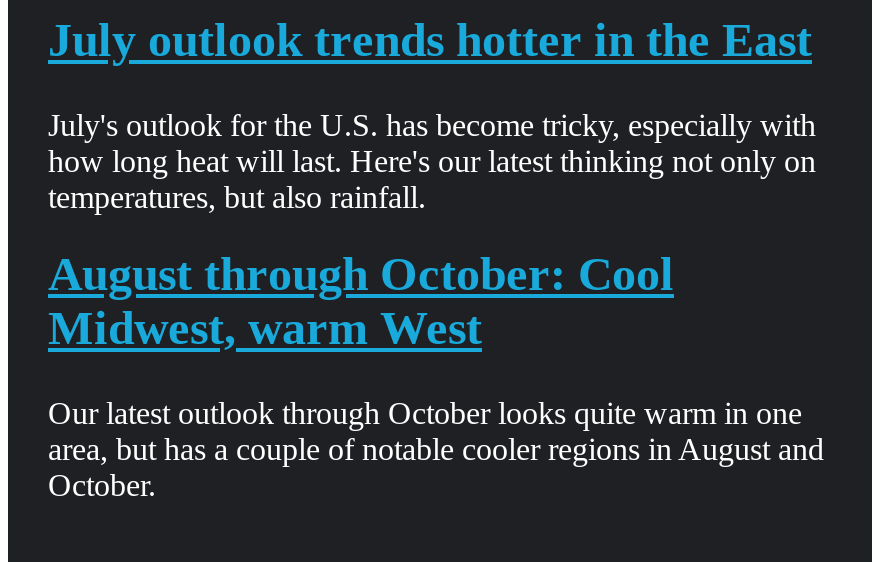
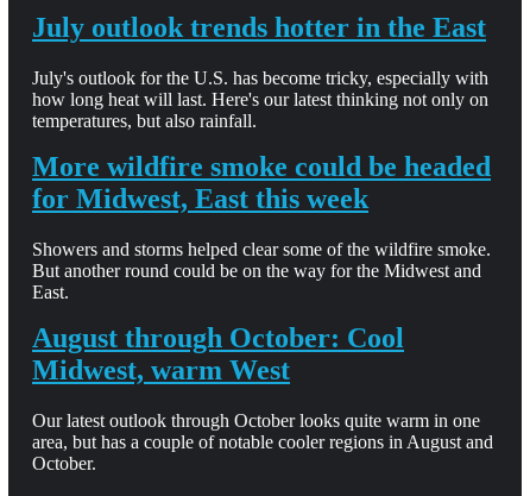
none -> [32,151,491,302] More wildfire smoke could be headed | for Midwest, East this week | Showers and storms helped clear some of the wildfire smoke. | But another round could be on the way for the Midwest and | East.

